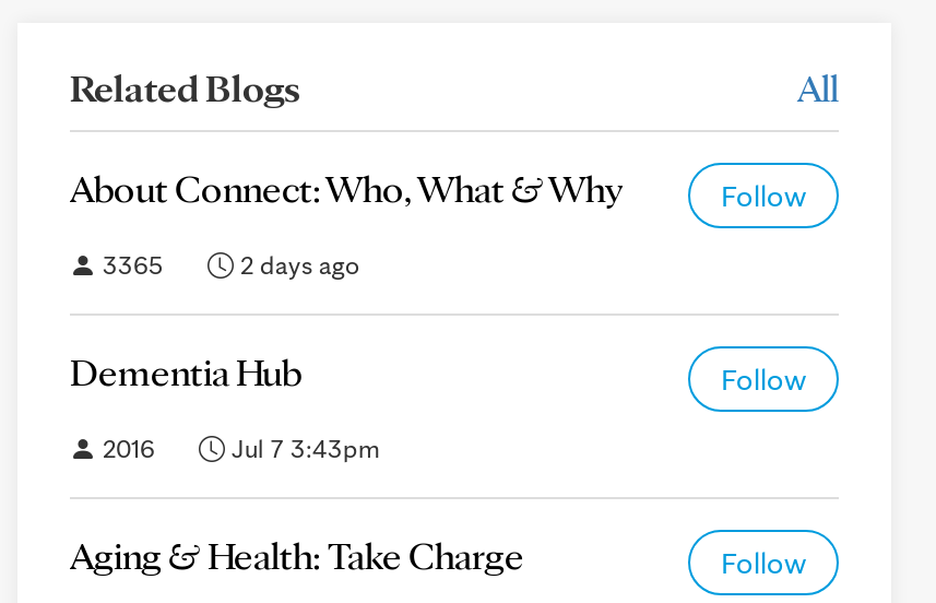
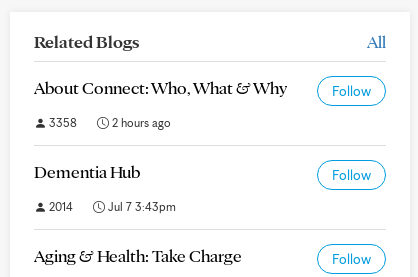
[96,248,164,281] 3365 -> [46,115,77,130] 3358
[234,248,360,281] 2 days ago -> [109,115,171,130] 2 hours ago
[96,431,155,464] 2016 -> [46,199,73,214] 2014

